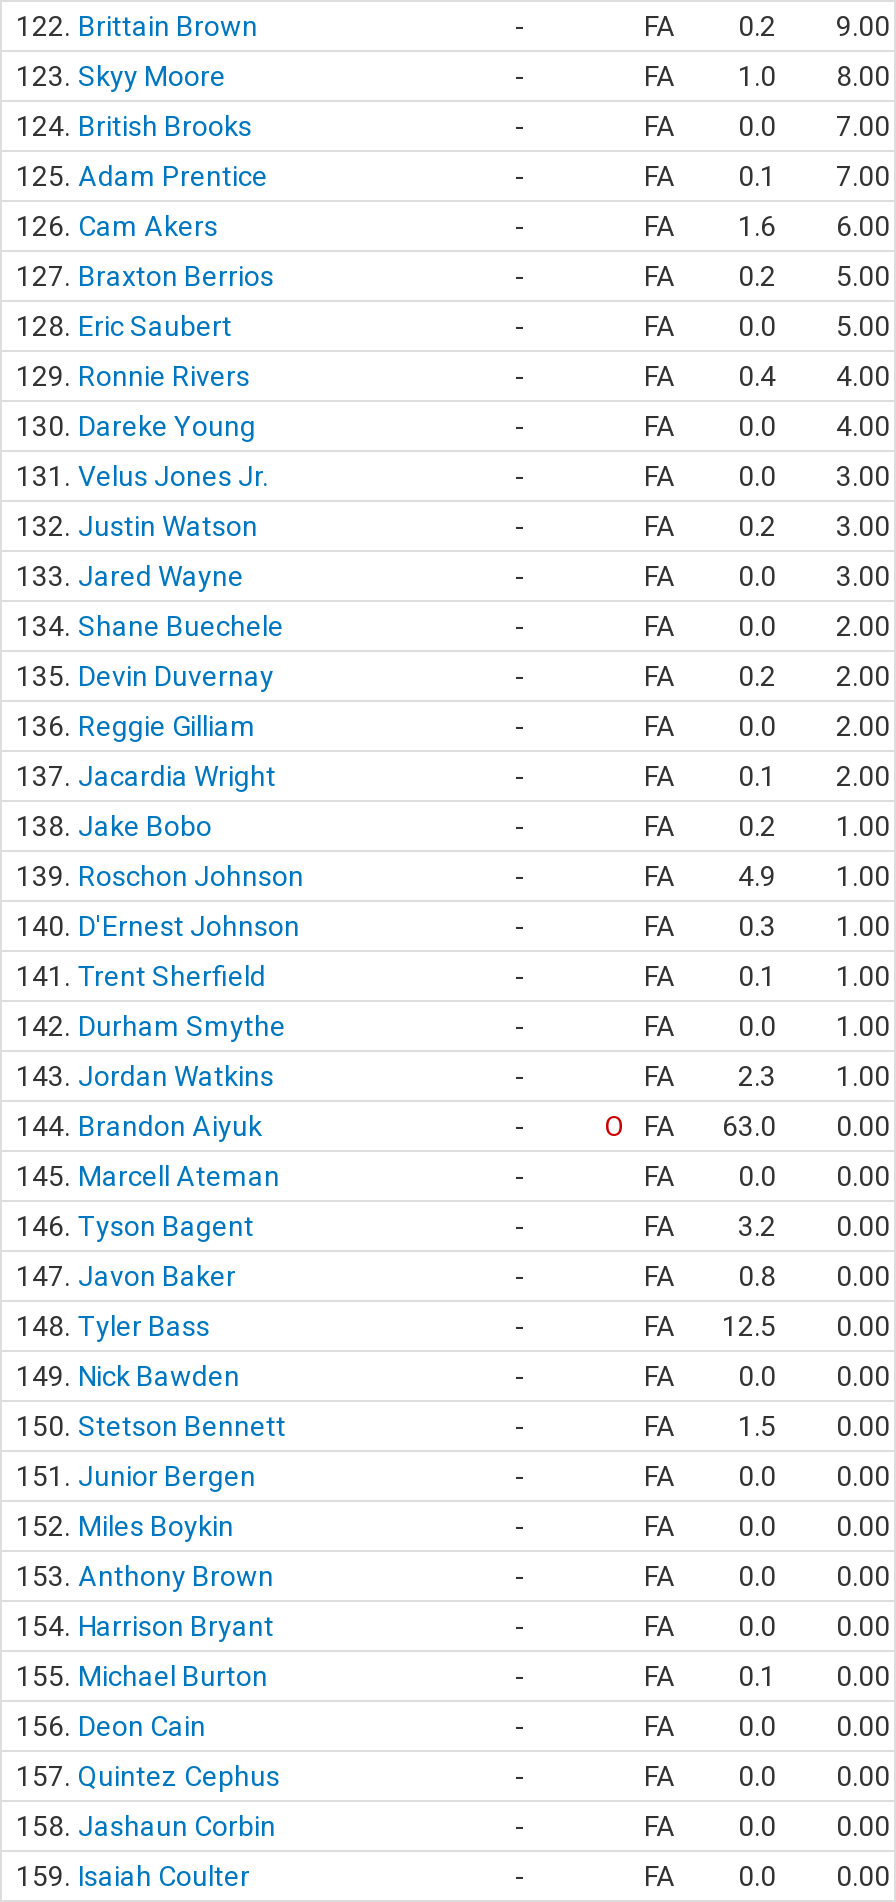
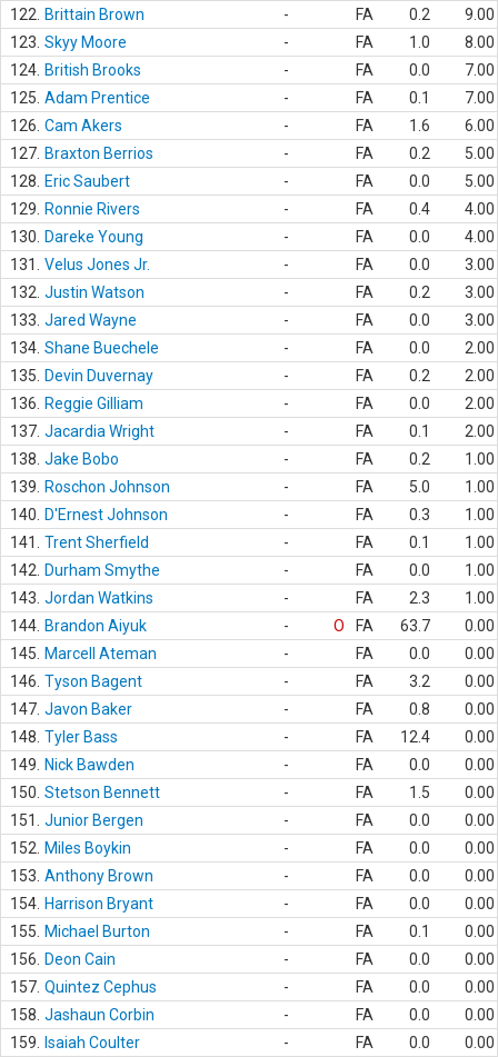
[644,860,890,892] FA 4.9 1.00 -> [356,478,495,496] FA 5.0 1.00
[604,1110,890,1142] O FA 63.0 0.00 -> [333,617,495,635] O FA 63.7 0.00
[644,1310,890,1342] FA 12.5 0.00 -> [356,728,495,746] FA 12.4 0.00

